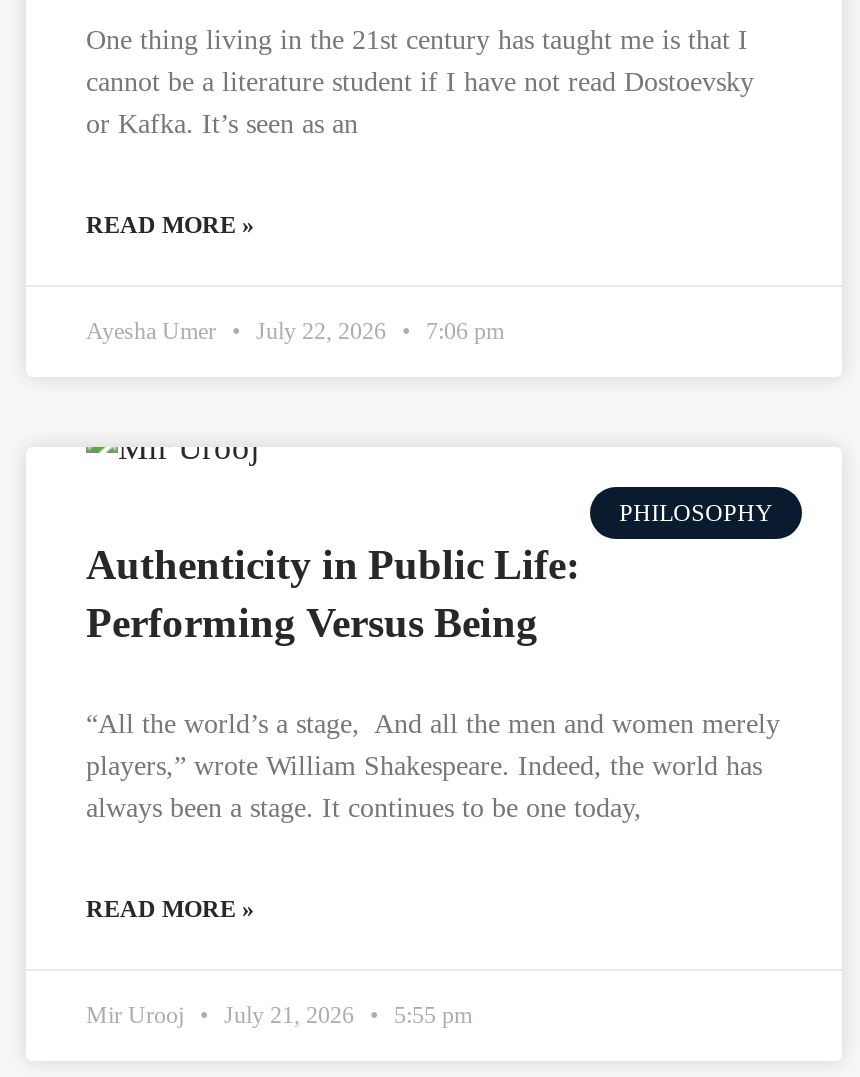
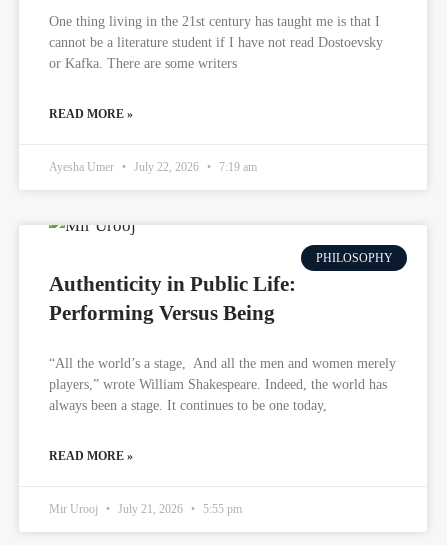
[86,109,358,139] or Kafka. It’s seen as an -> [49,56,237,71] or Kafka. There are some writers
[86,317,504,345] Ayesha Umer July 22, 2026 7:06 pm -> [49,160,257,174] Ayesha Umer July 22, 2026 7:19 am

